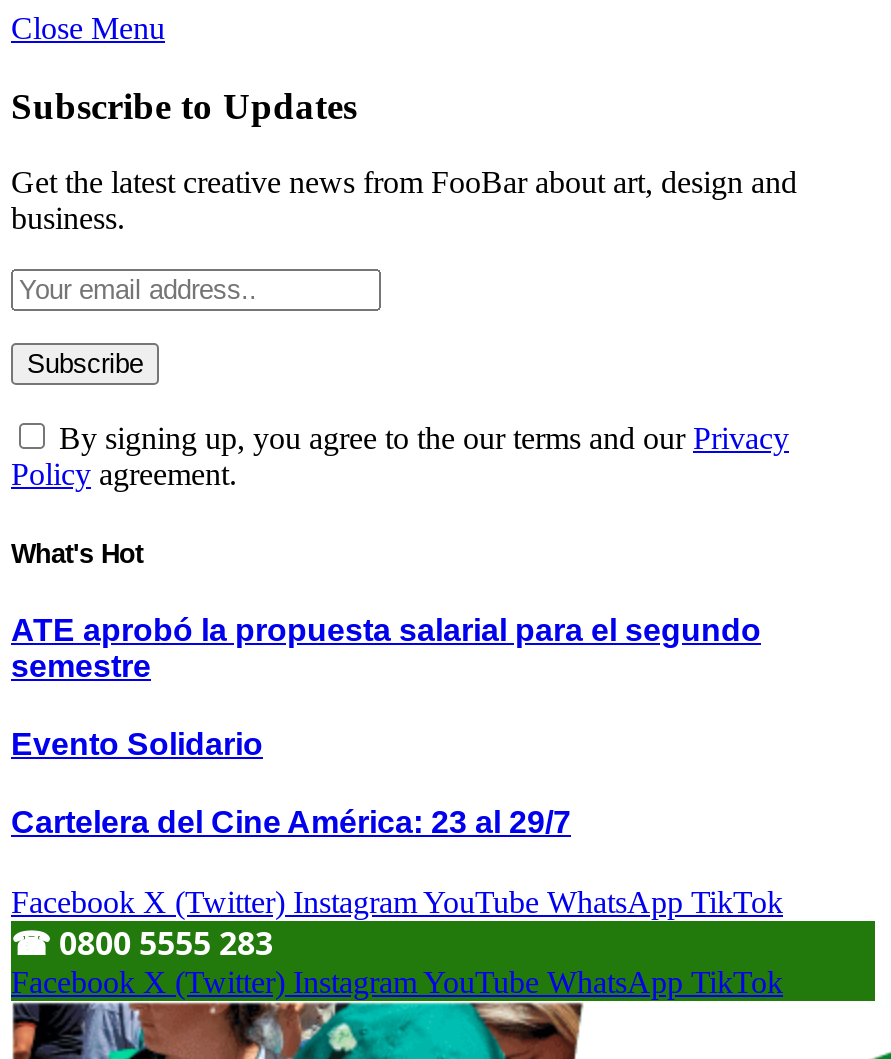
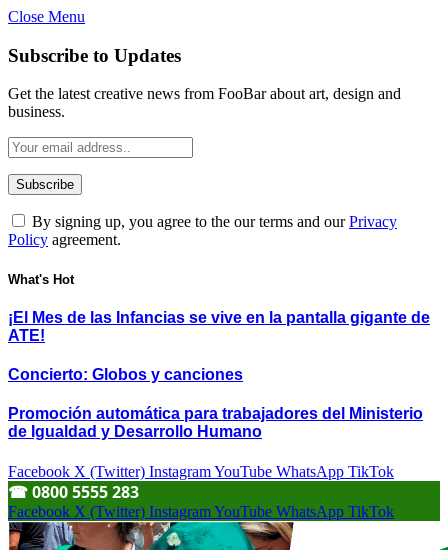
[11,613,761,683] ATE aprobó la propuesta salarial para el segundo | semestre -> [8,309,430,344] ¡El Mes de las Infancias se vive en la pantalla gigante de | ATE!
[11,727,263,761] Evento Solidario -> [8,366,243,383] Concierto: Globos y canciones
[11,806,571,840] Cartelera del Cine América: 23 al 29/7 -> [8,405,423,440] Promoción automática para trabajadores del Ministerio | de Igualdad y Desarrollo Humano

